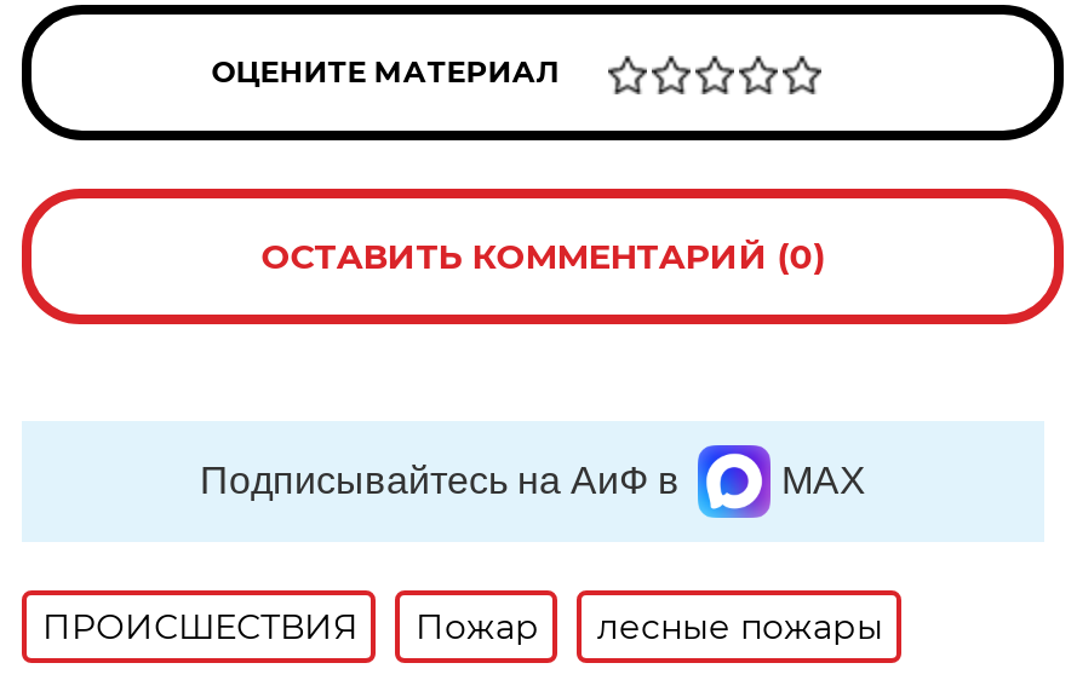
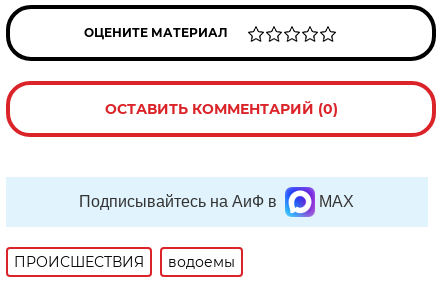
[415,605,883,648] Пожар | лесные пожары -> [168,253,235,271] водоемы

